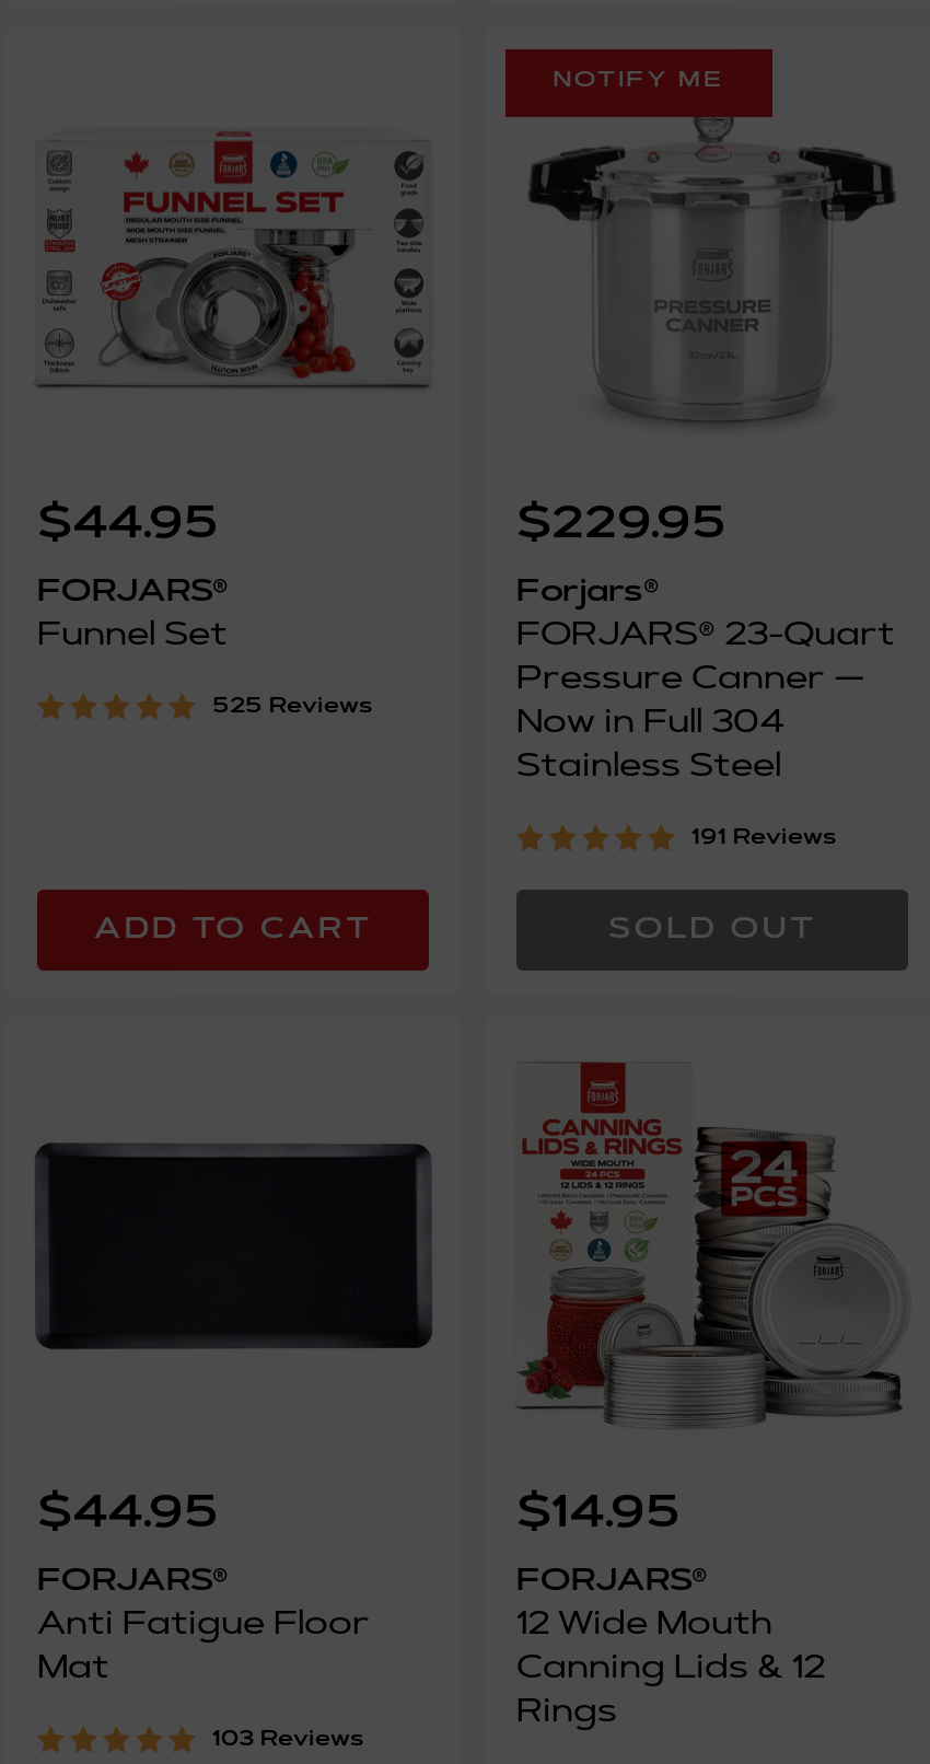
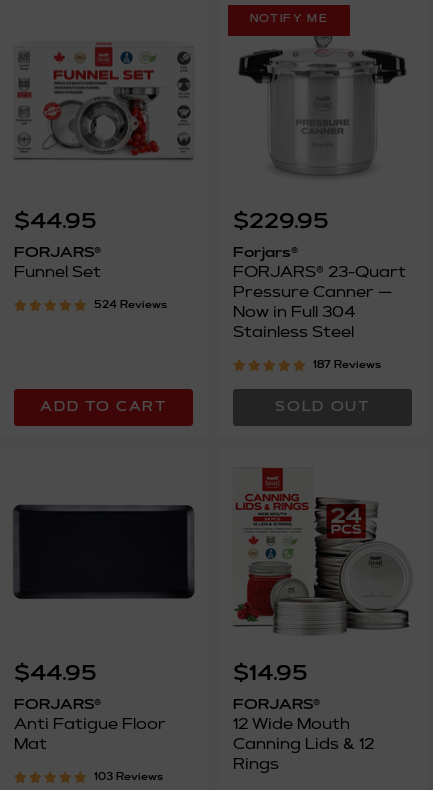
[212,696,372,718] 525 Reviews -> [94,300,167,310] 524 Reviews
[691,827,836,849] 191 Reviews -> [313,360,381,370] 187 Reviews

